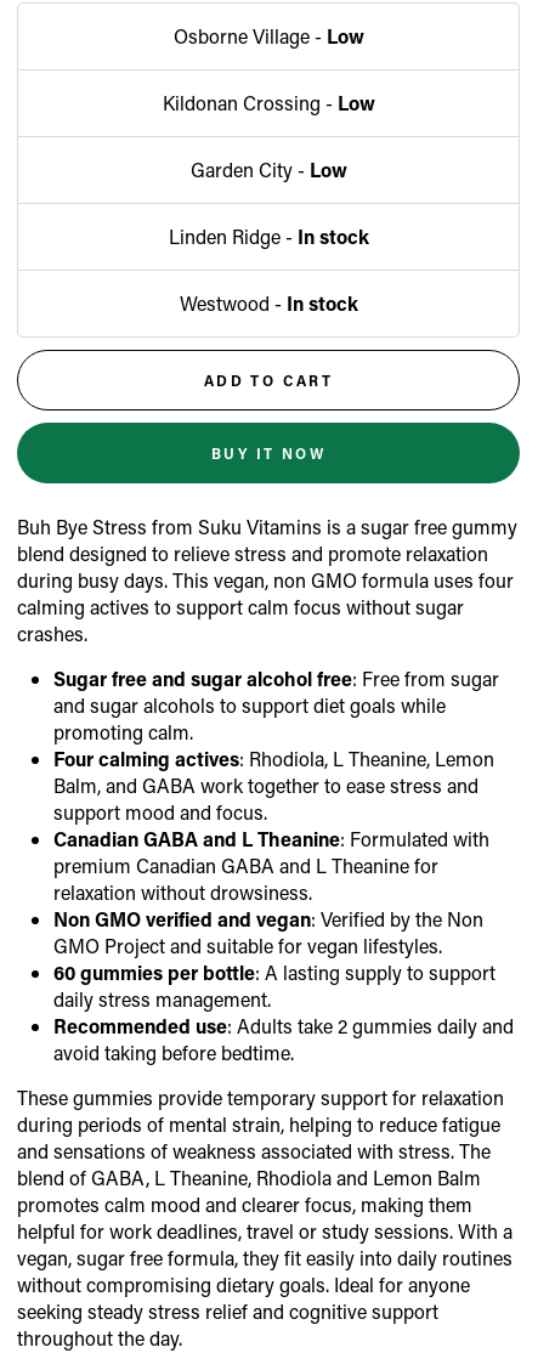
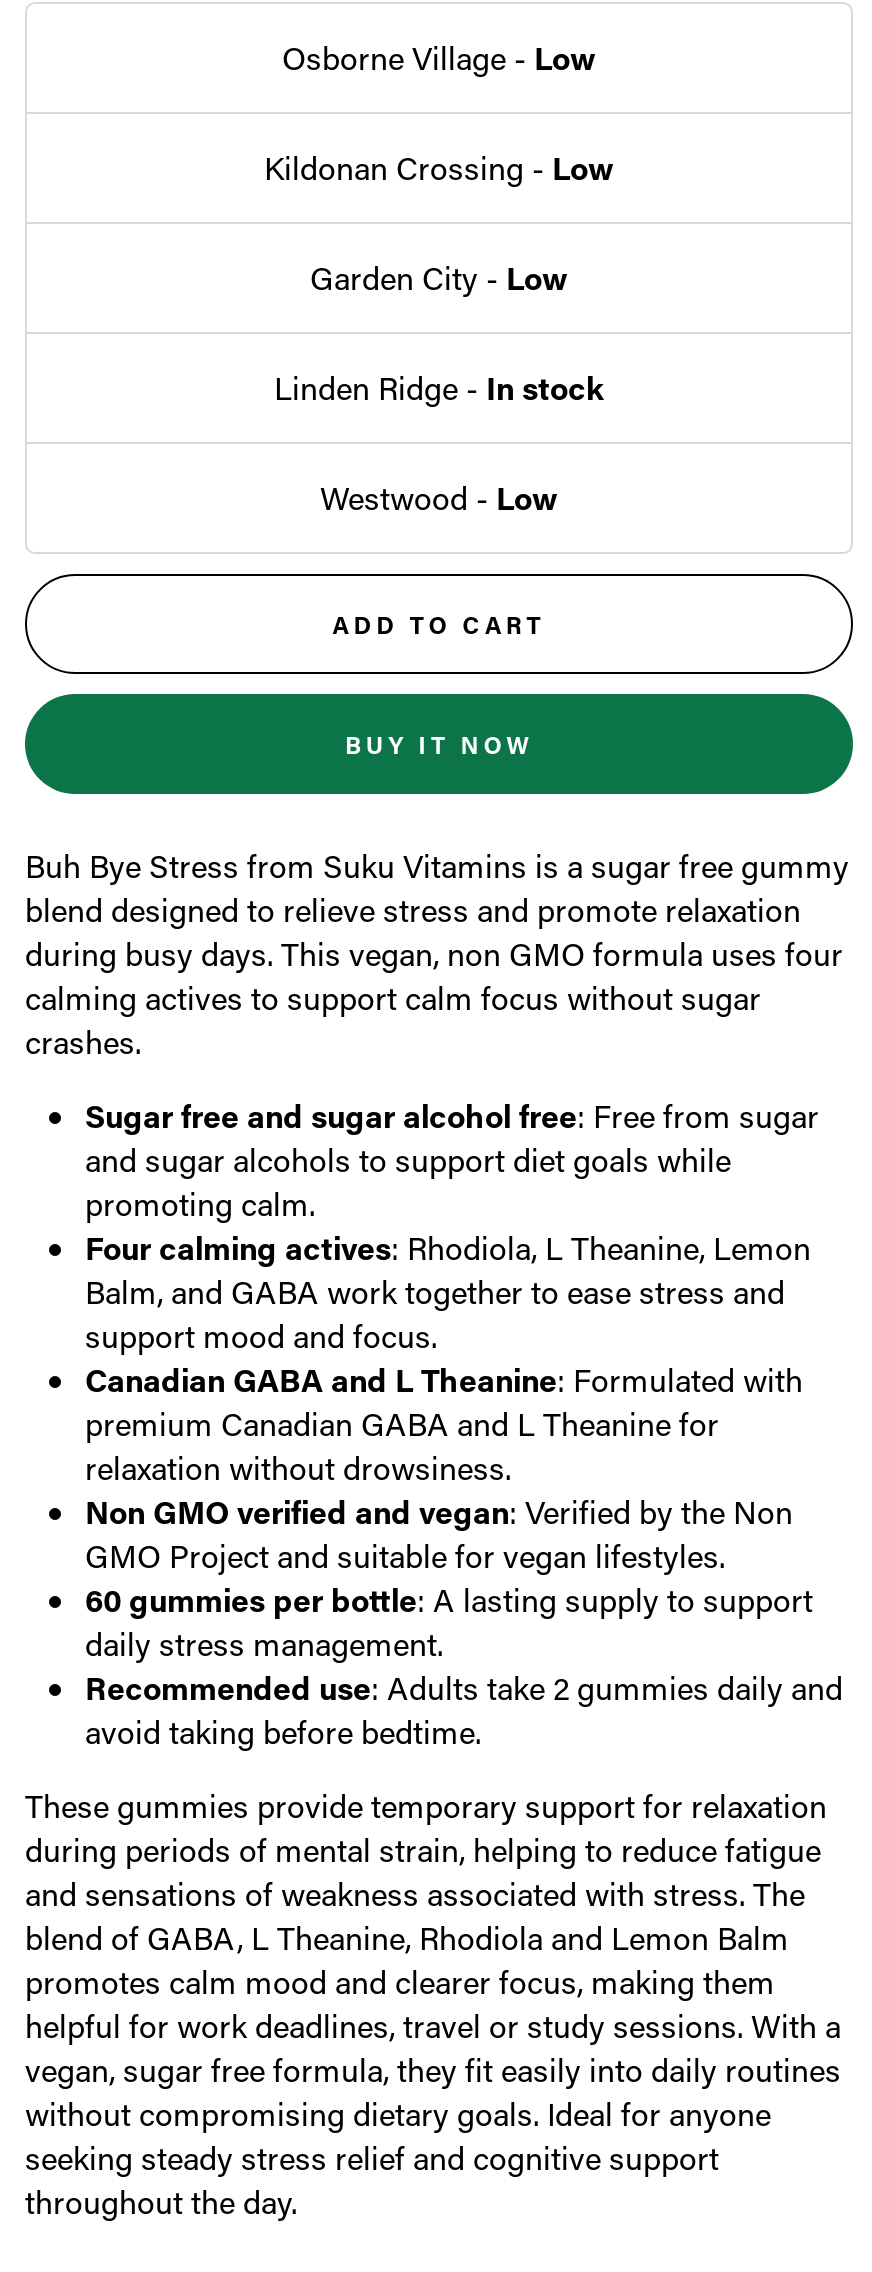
[179,291,358,316] Westwood - In stock -> [320,476,558,518] Westwood - Low

